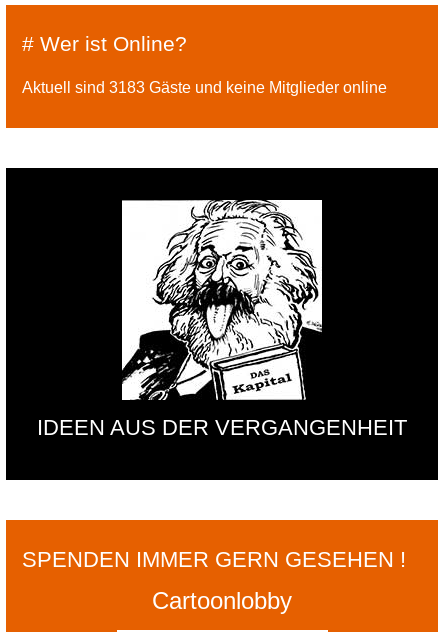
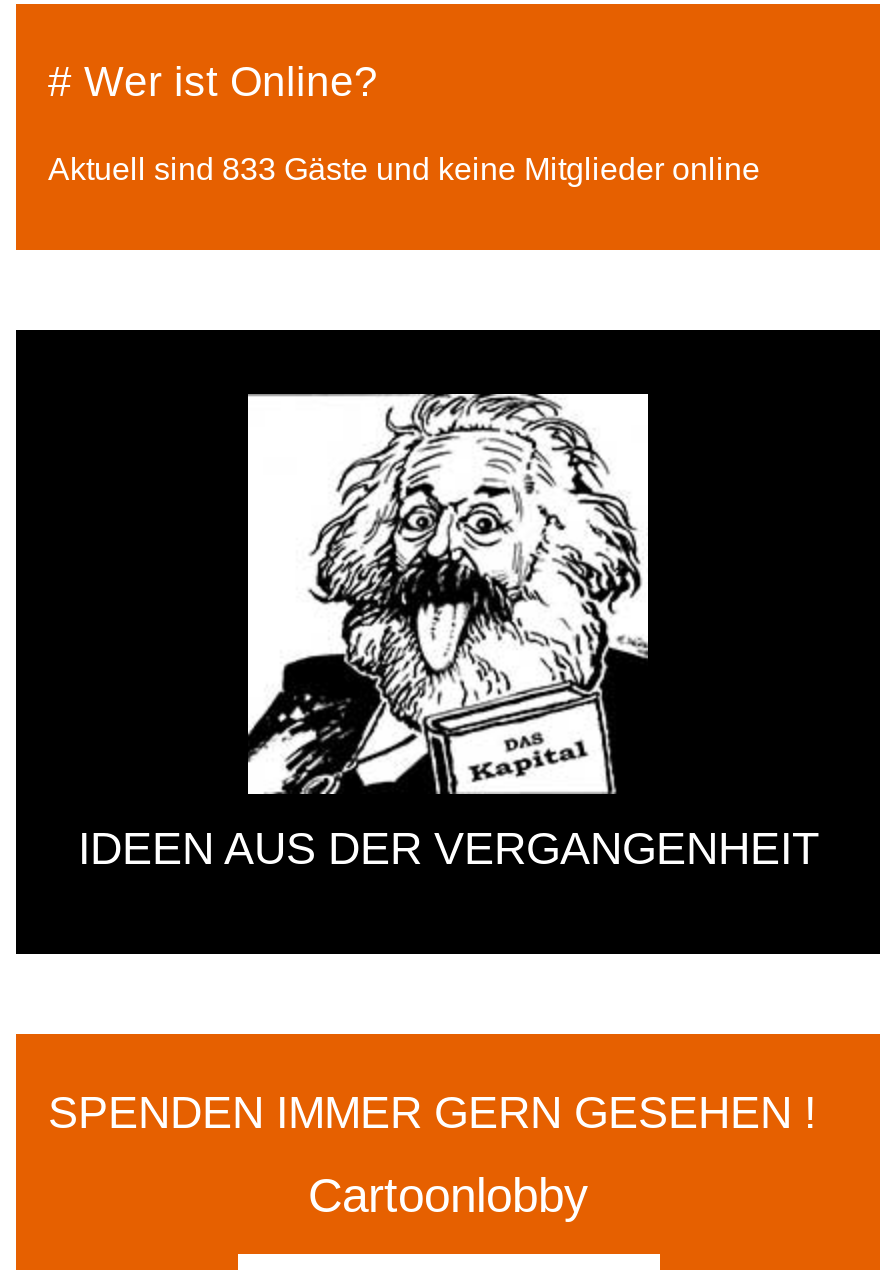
[22,79,387,96] Aktuell sind 3183 Gäste und keine Mitglieder online -> [48,151,760,185] Aktuell sind 833 Gäste und keine Mitglieder online

